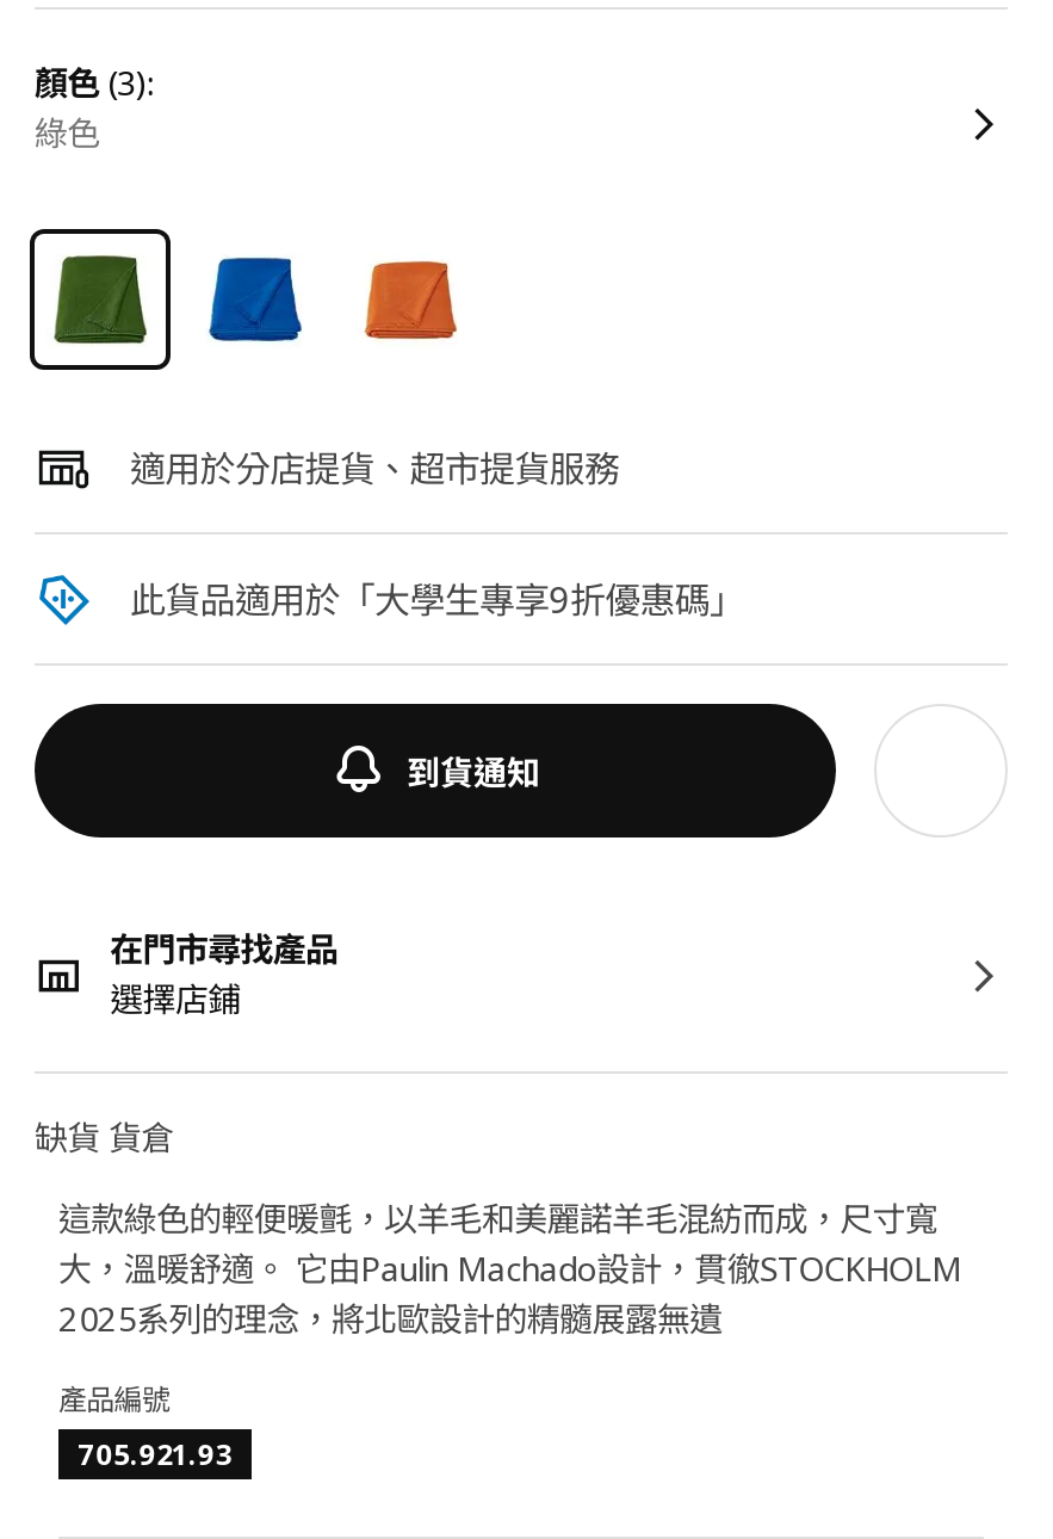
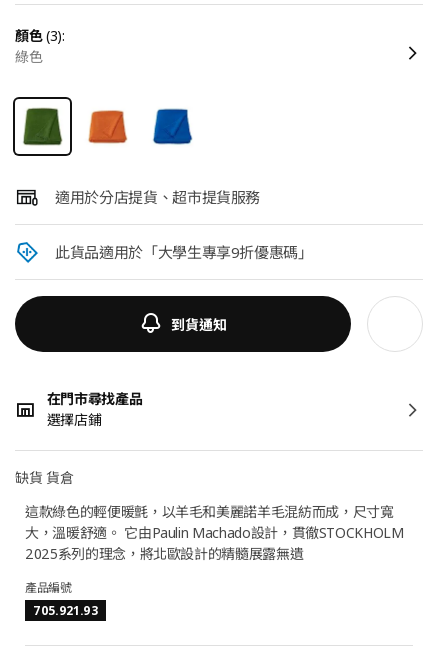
[206,255,304,344] [image] -> [88,109,127,144] [image]
[364,258,457,341] [image] -> [152,108,193,145] [image]

